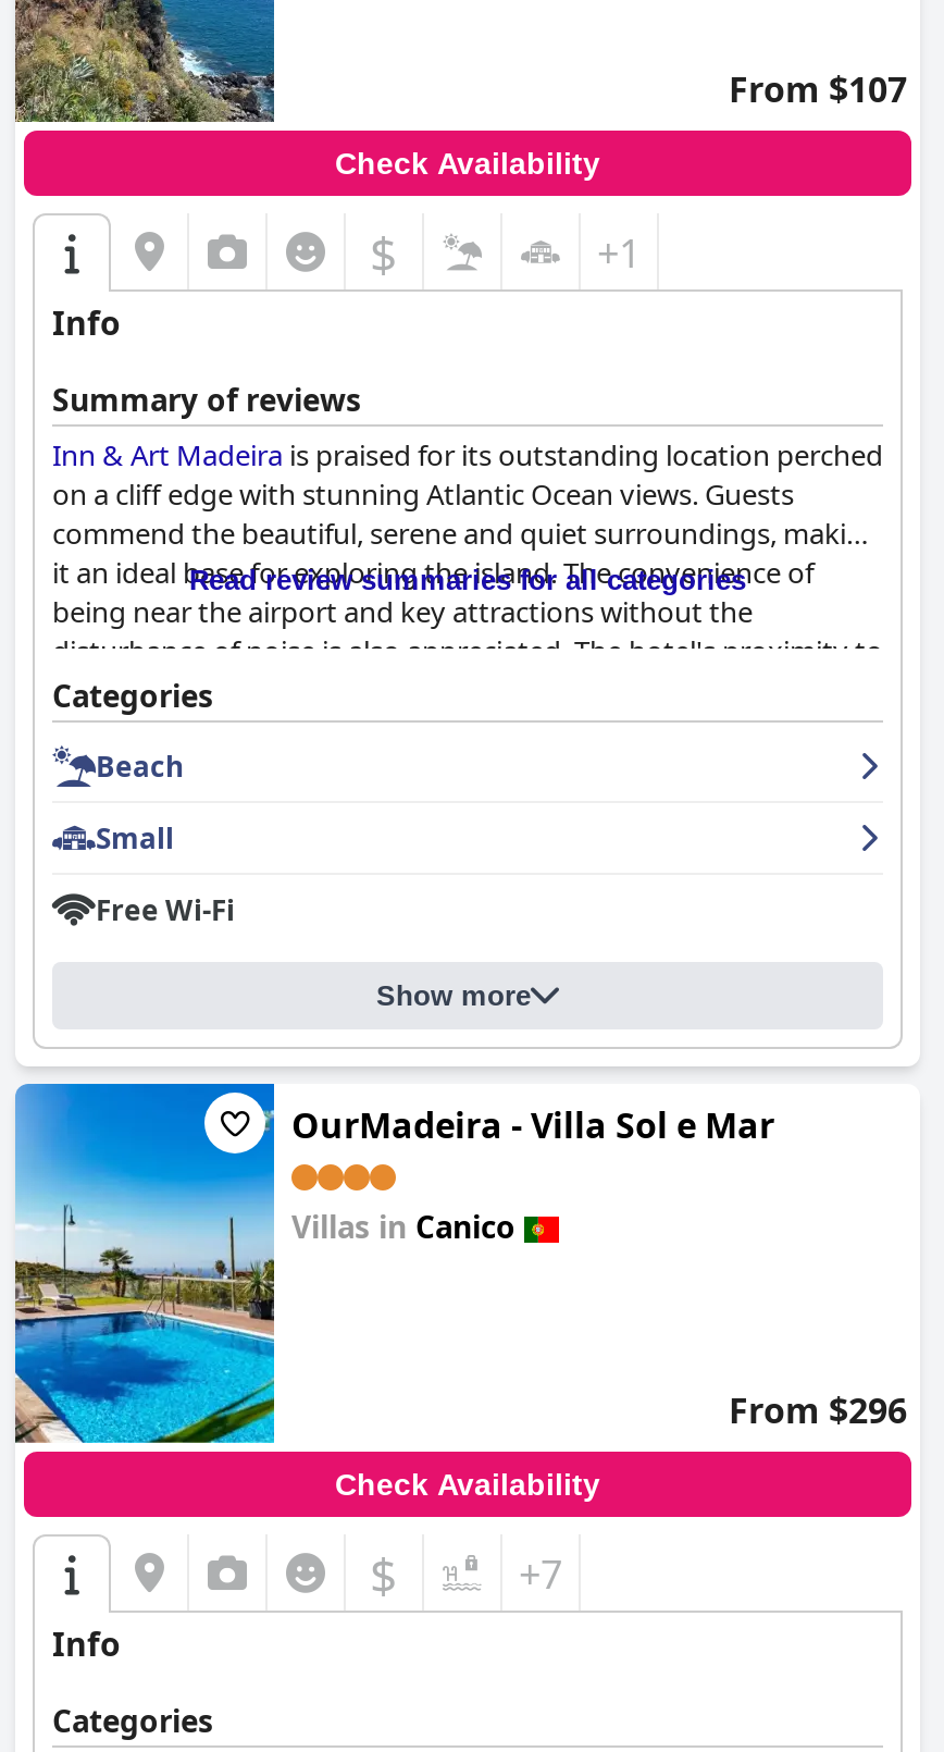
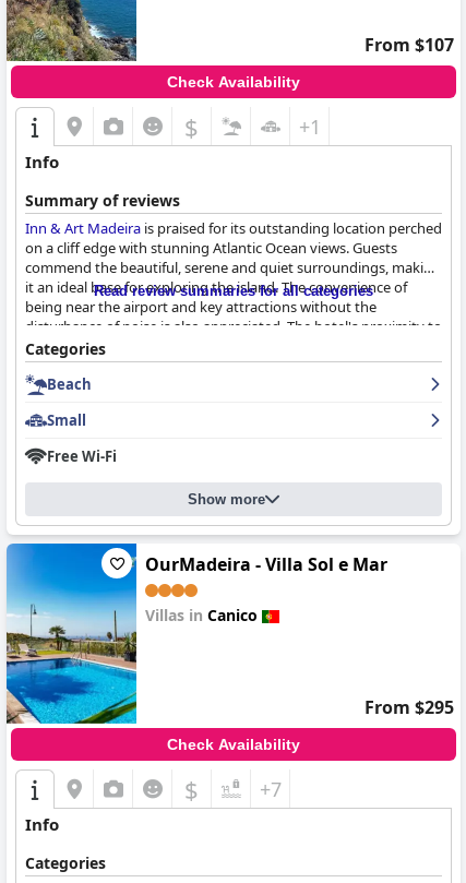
[729,1386,907,1434] From $296 -> [365,695,454,719] From $295

